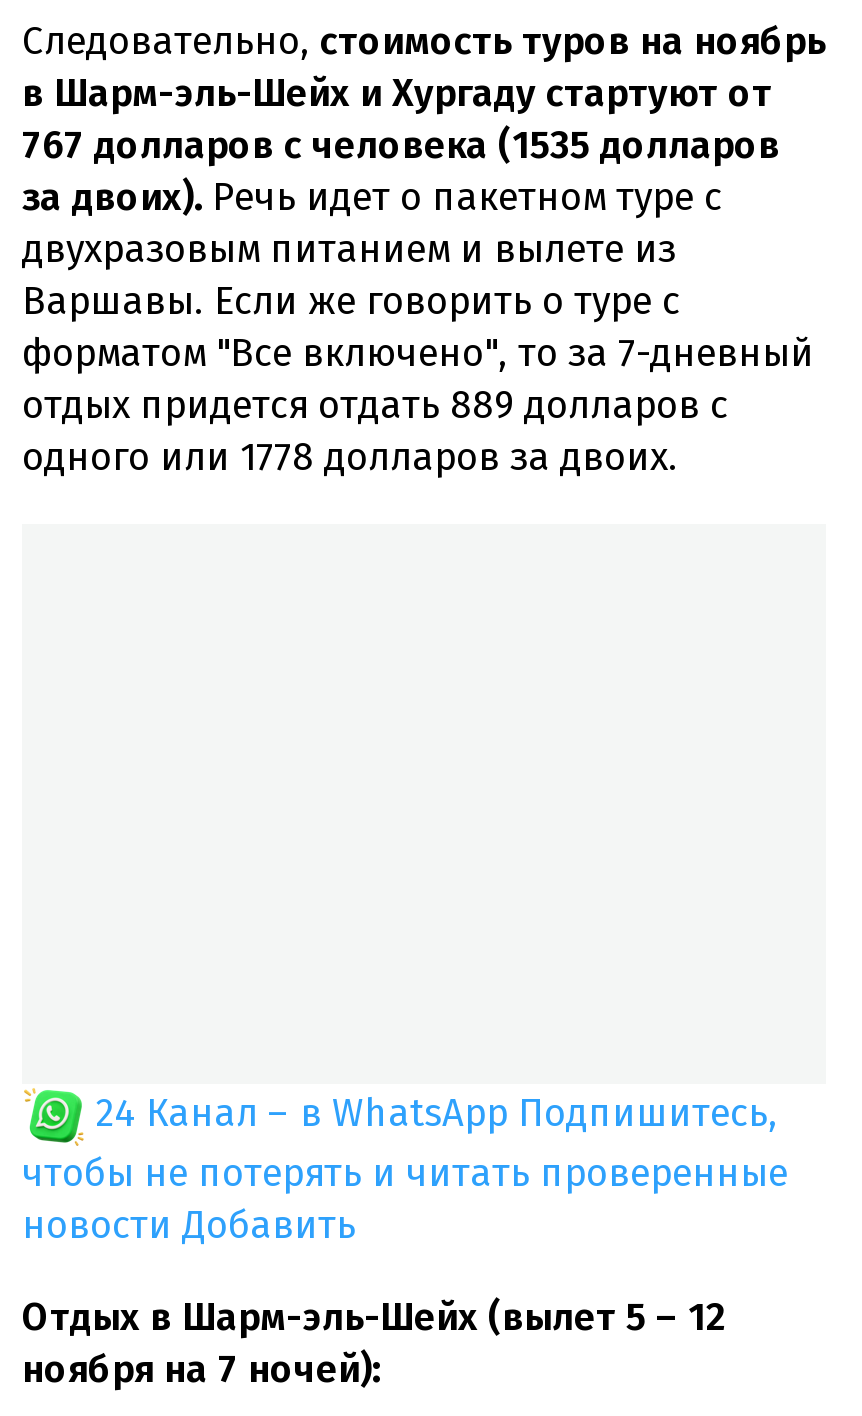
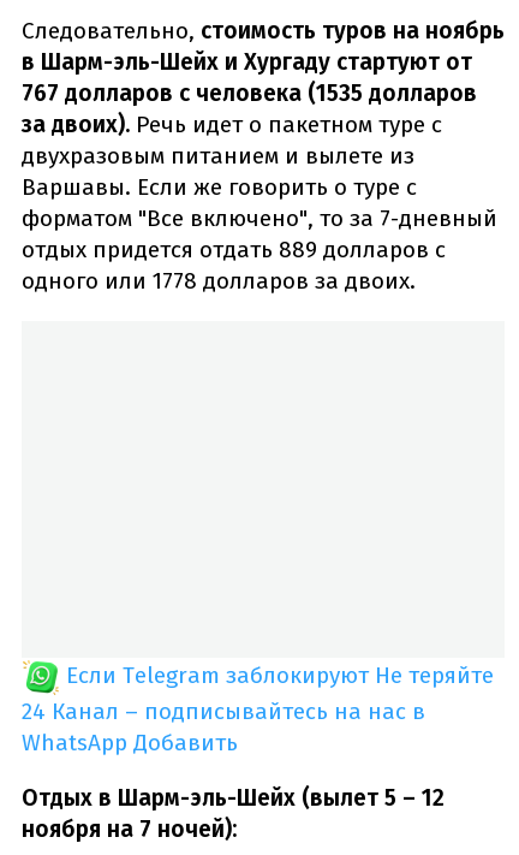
[22,1089,788,1247] 24 Канал – в WhatsApp Подпишитесь, | чтобы не потерять и читать проверенные | новости Добавить -> [22,661,494,756] Если Telegram заблокируют Не теряйте | 24 Канал – подписывайтесь на нас в | WhatsApp Добавить

